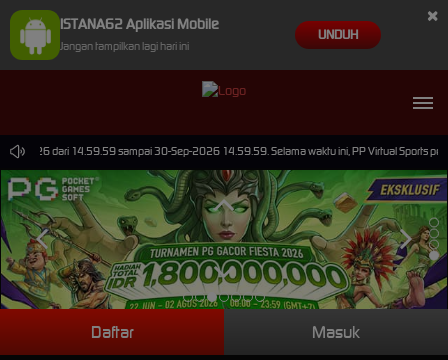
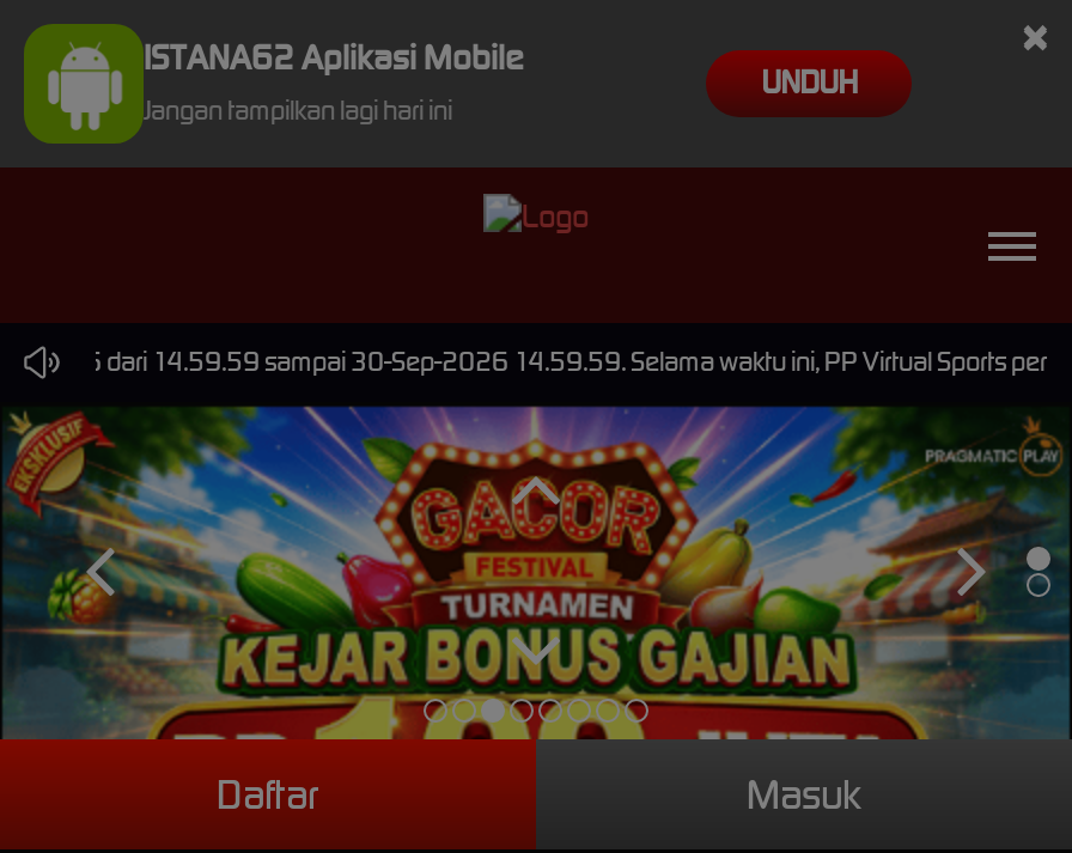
[3,169,445,310] [image] -> [7,404,1065,742] [image]

